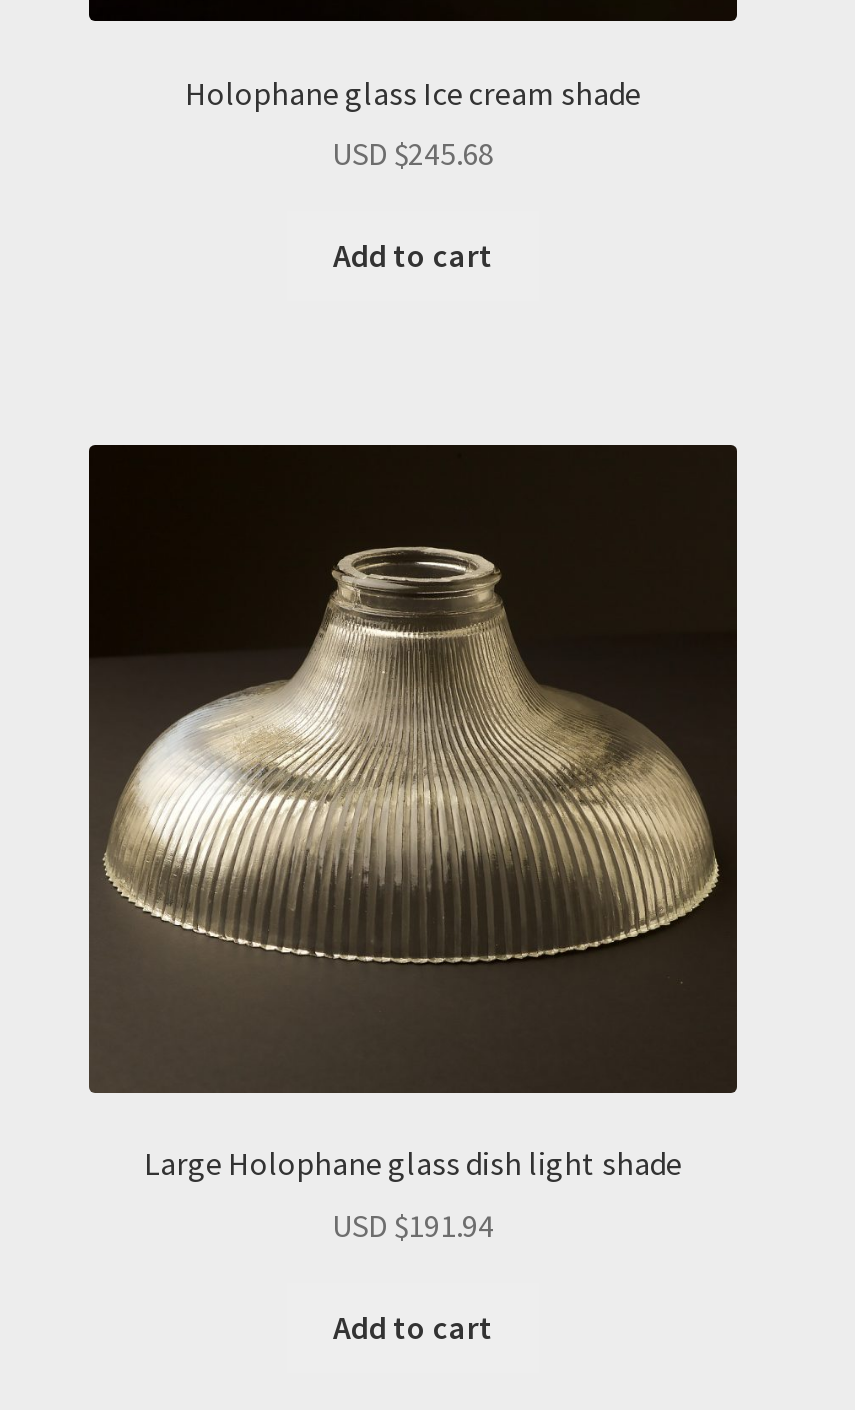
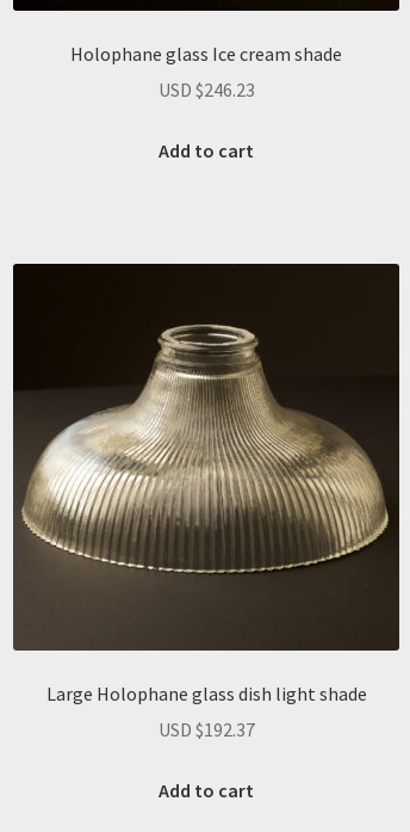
[332,134,494,174] USD $245.68 -> [158,78,254,102] USD $246.23
[332,1205,494,1245] USD $191.94 -> [158,718,254,742] USD $192.37

